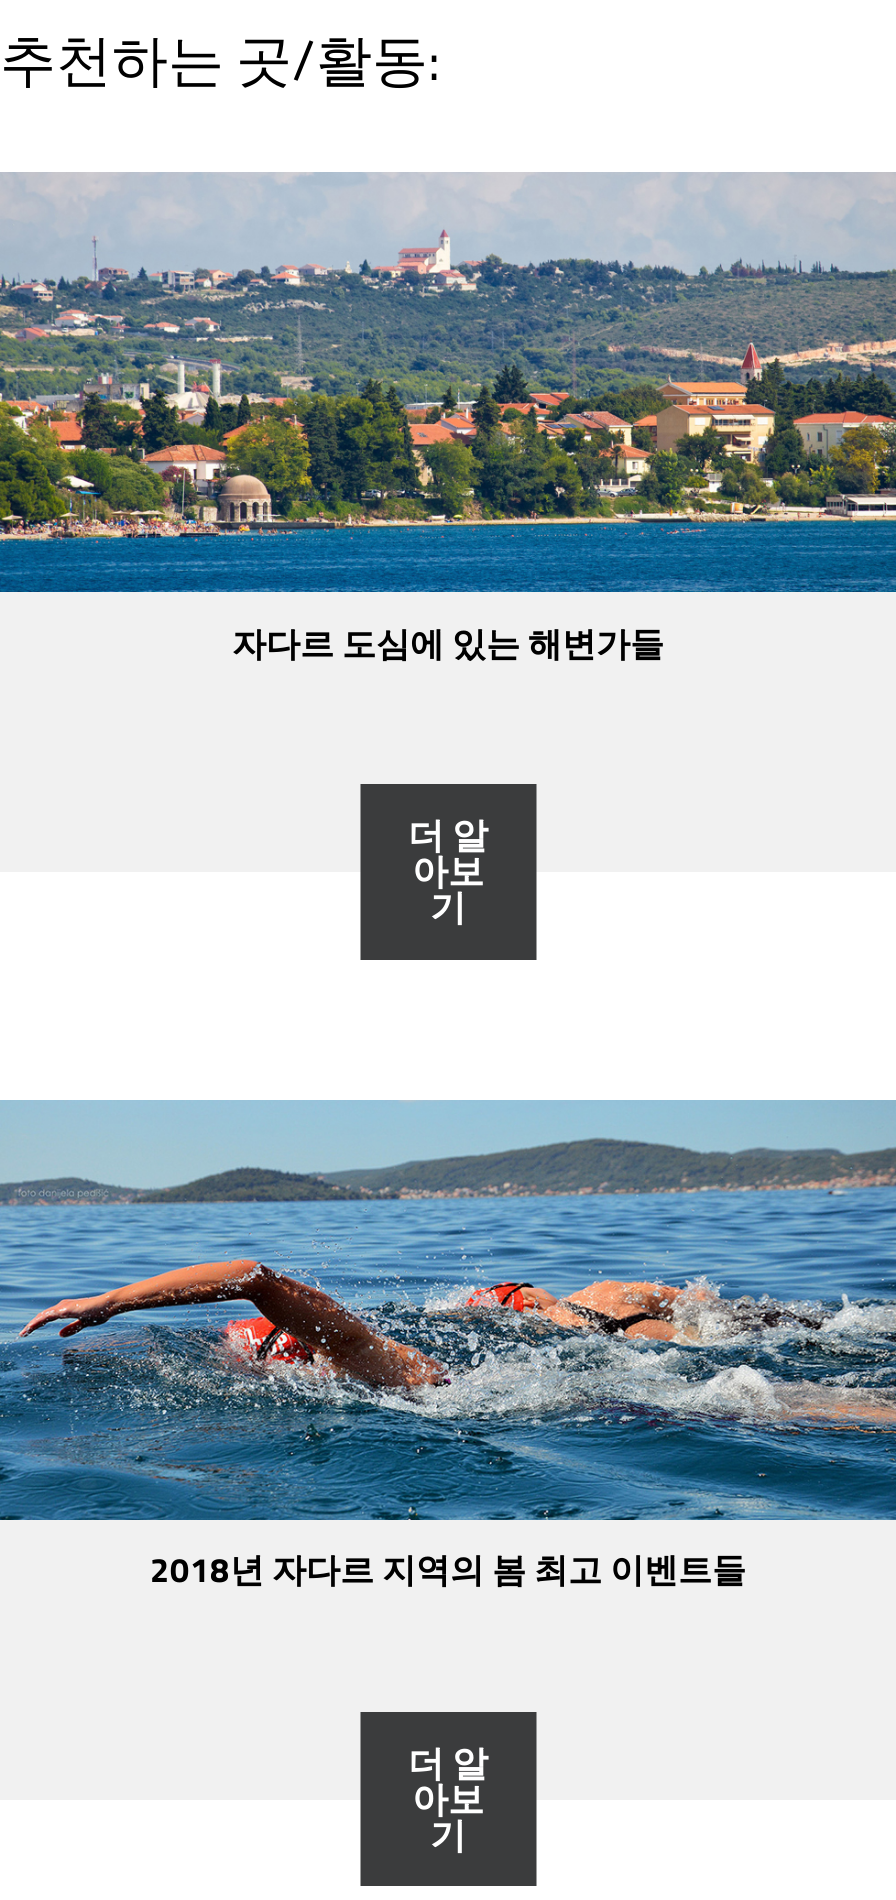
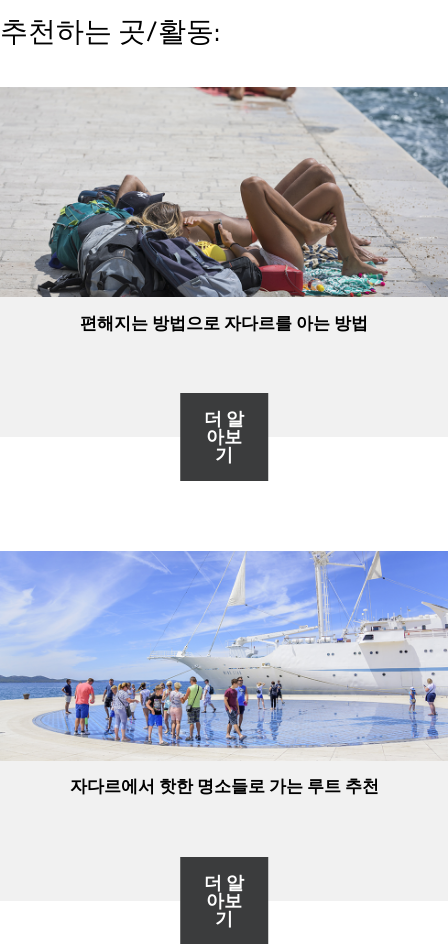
[6,172,890,669] [image] | 자다르 도심에 있는 해변가들 -> [3,86,445,336] [image] | 편해지는 방법으로 자다르를 아는 방법
[6,1100,890,1597] [image] | 2018년 자다르 지역의 봄 최고 이벤트들 -> [3,551,445,799] [image] | 자다르에서 핫한 명소들로 가는 루트 추천

